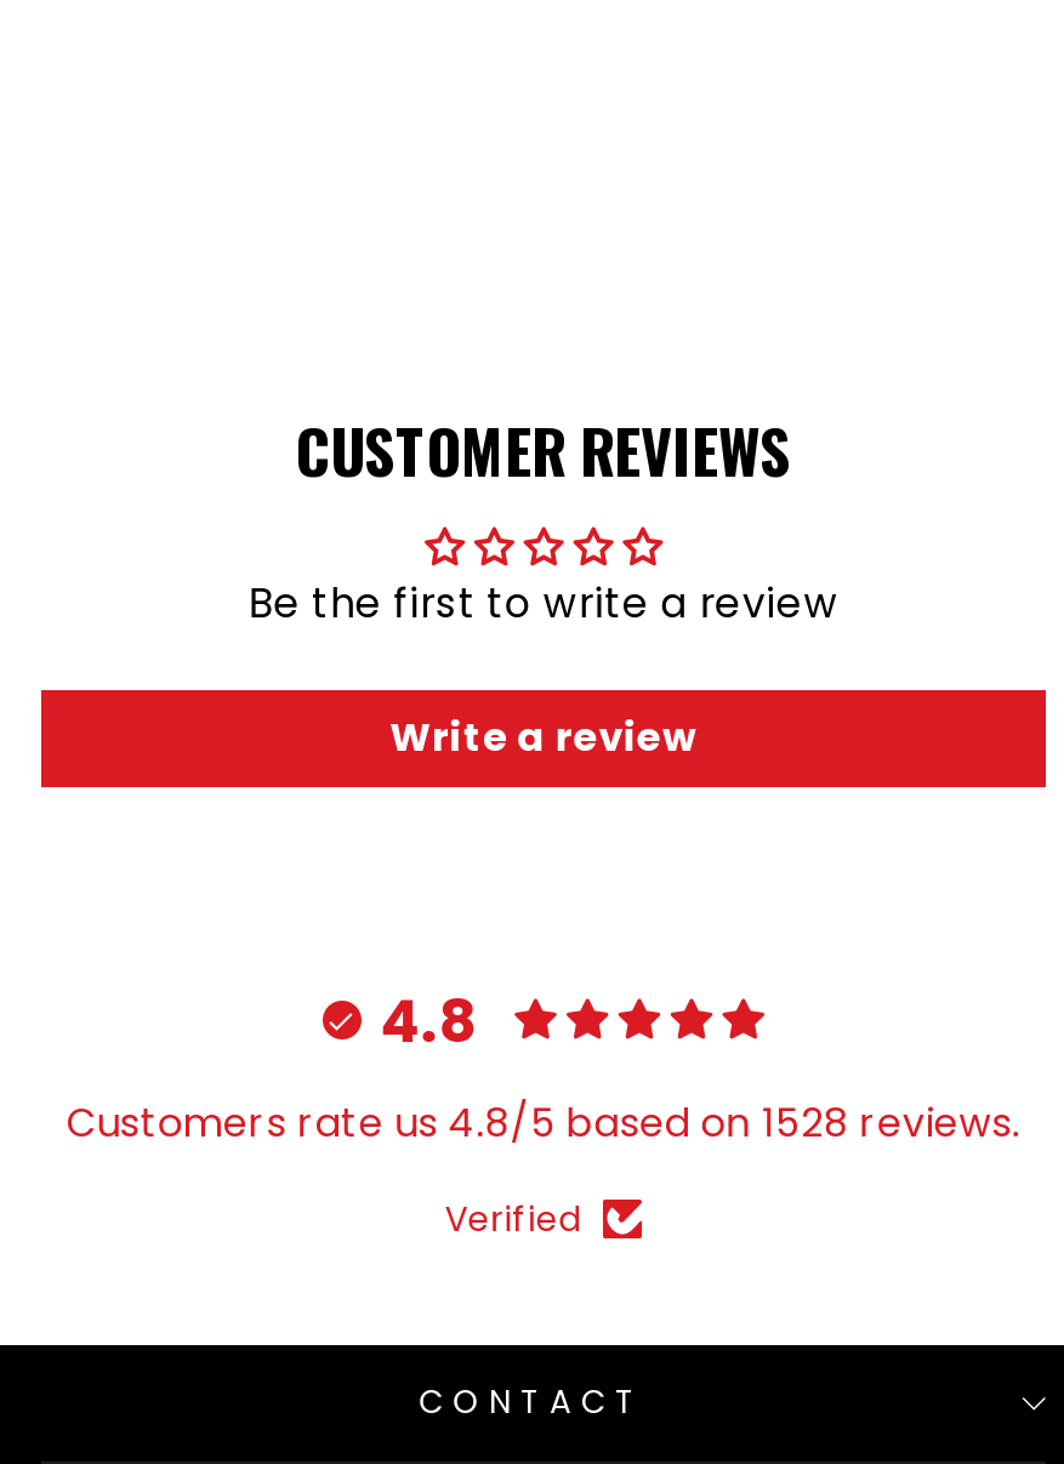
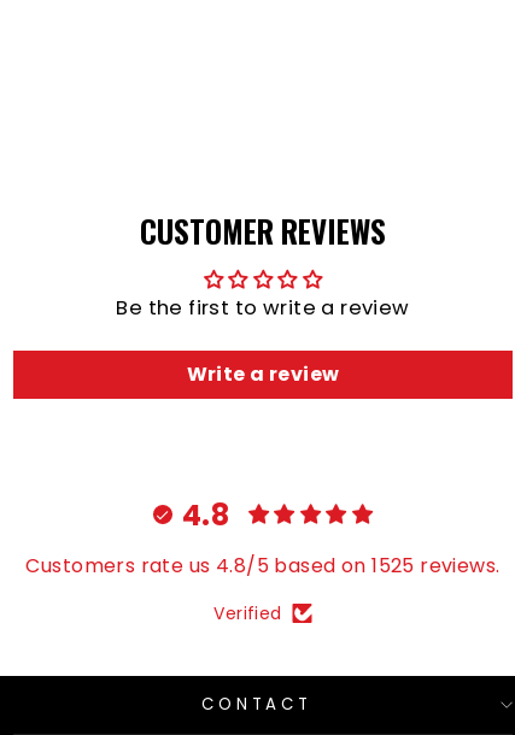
[67,1096,1020,1152] Customers rate us 4.8/5 based on 1528 reviews. -> [26,552,500,580] Customers rate us 4.8/5 based on 1525 reviews.

